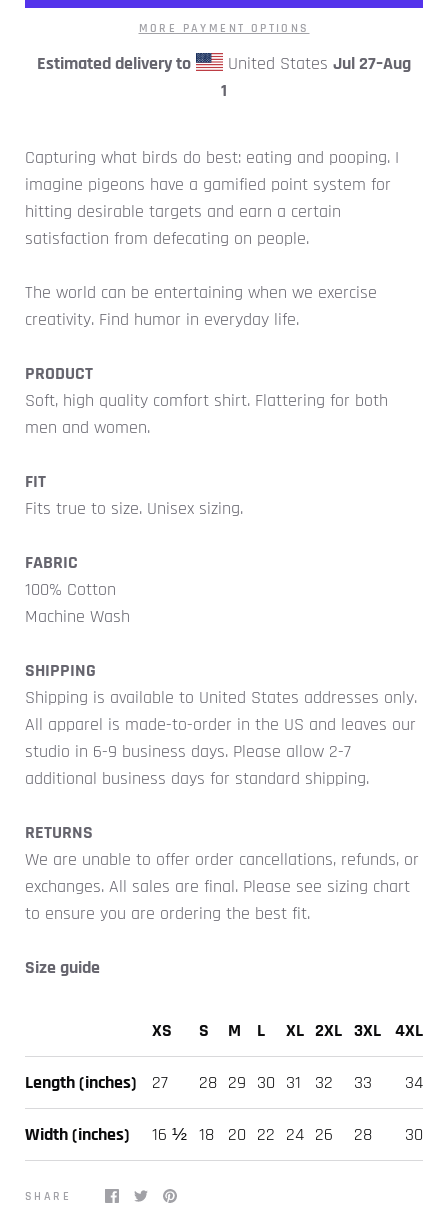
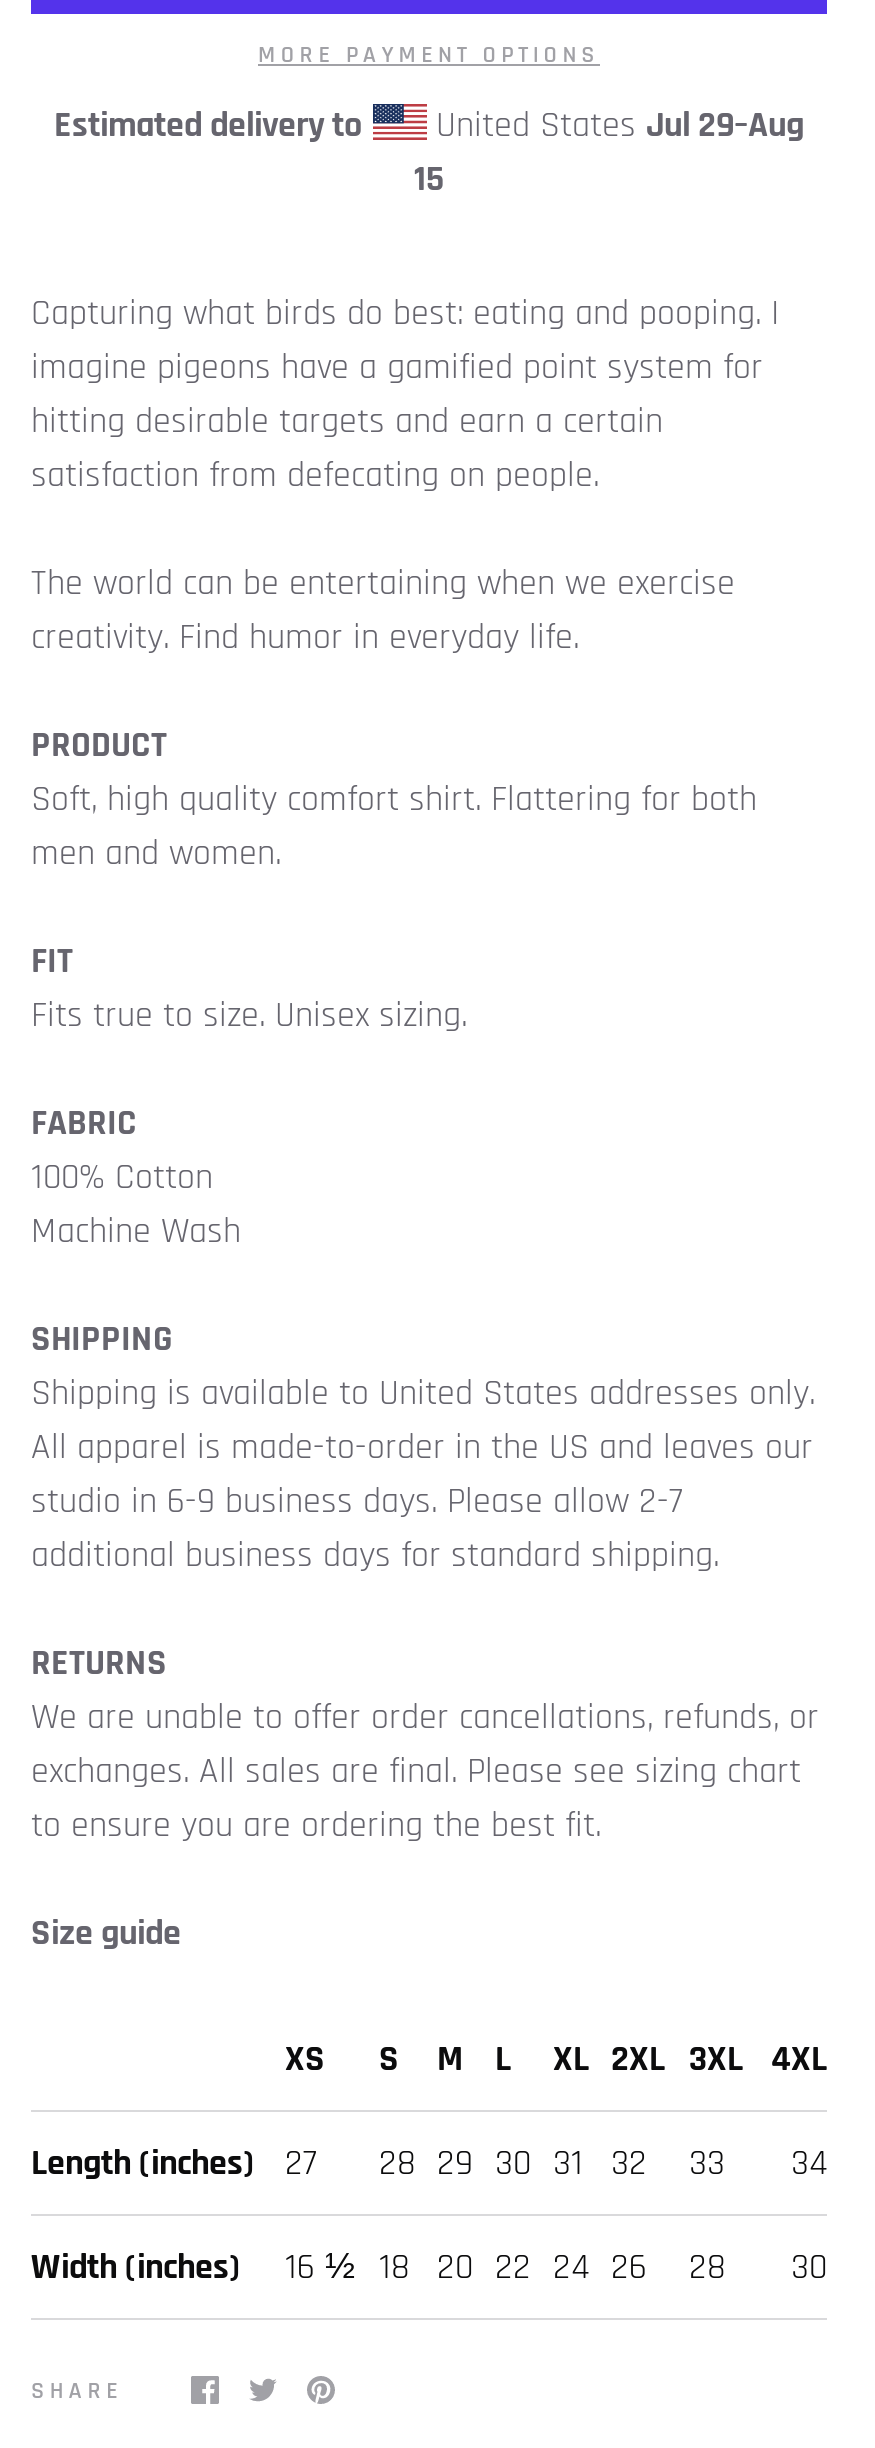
[223,52,411,75] United States Jul 27–Aug -> [426,102,804,148] United States Jul 29–Aug
[221,79,227,102] 1 -> [414,156,444,202] 15

